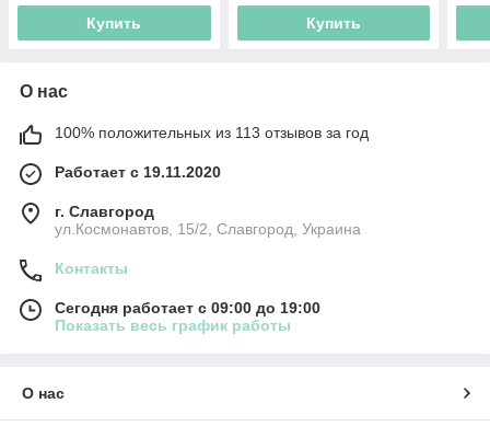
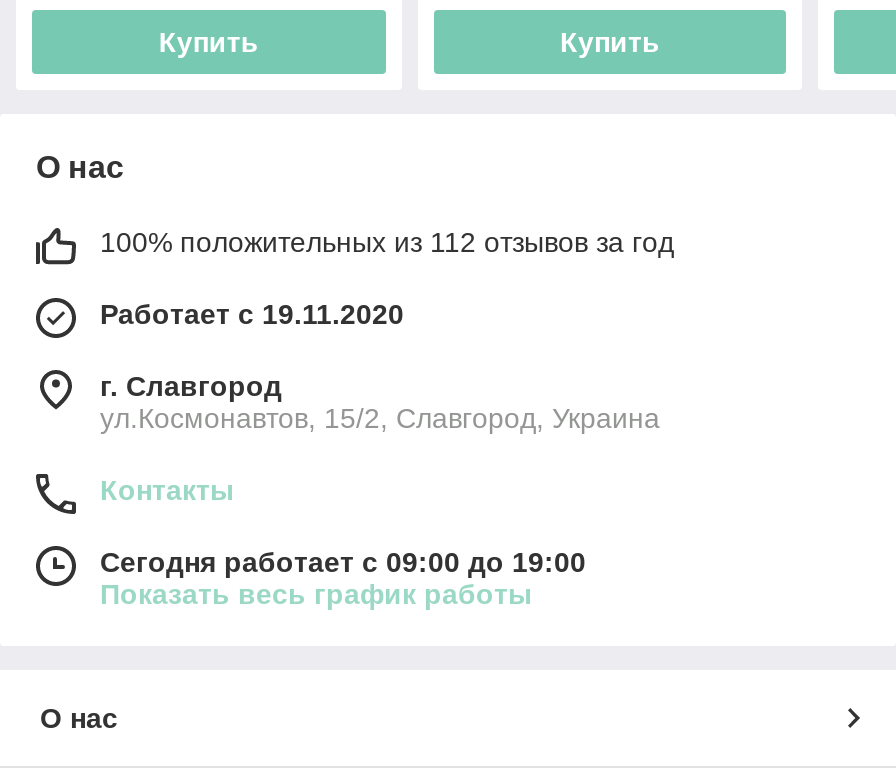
[55,124,369,142] 100% положительных из 113 отзывов за год -> [100,227,674,259] 100% положительных из 112 отзывов за год

